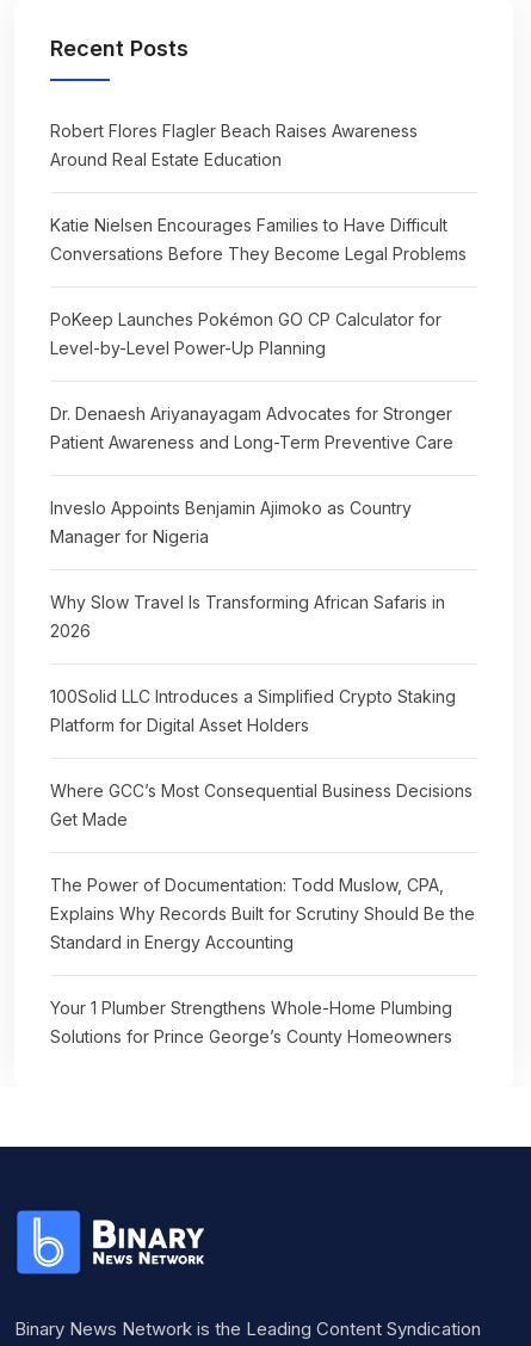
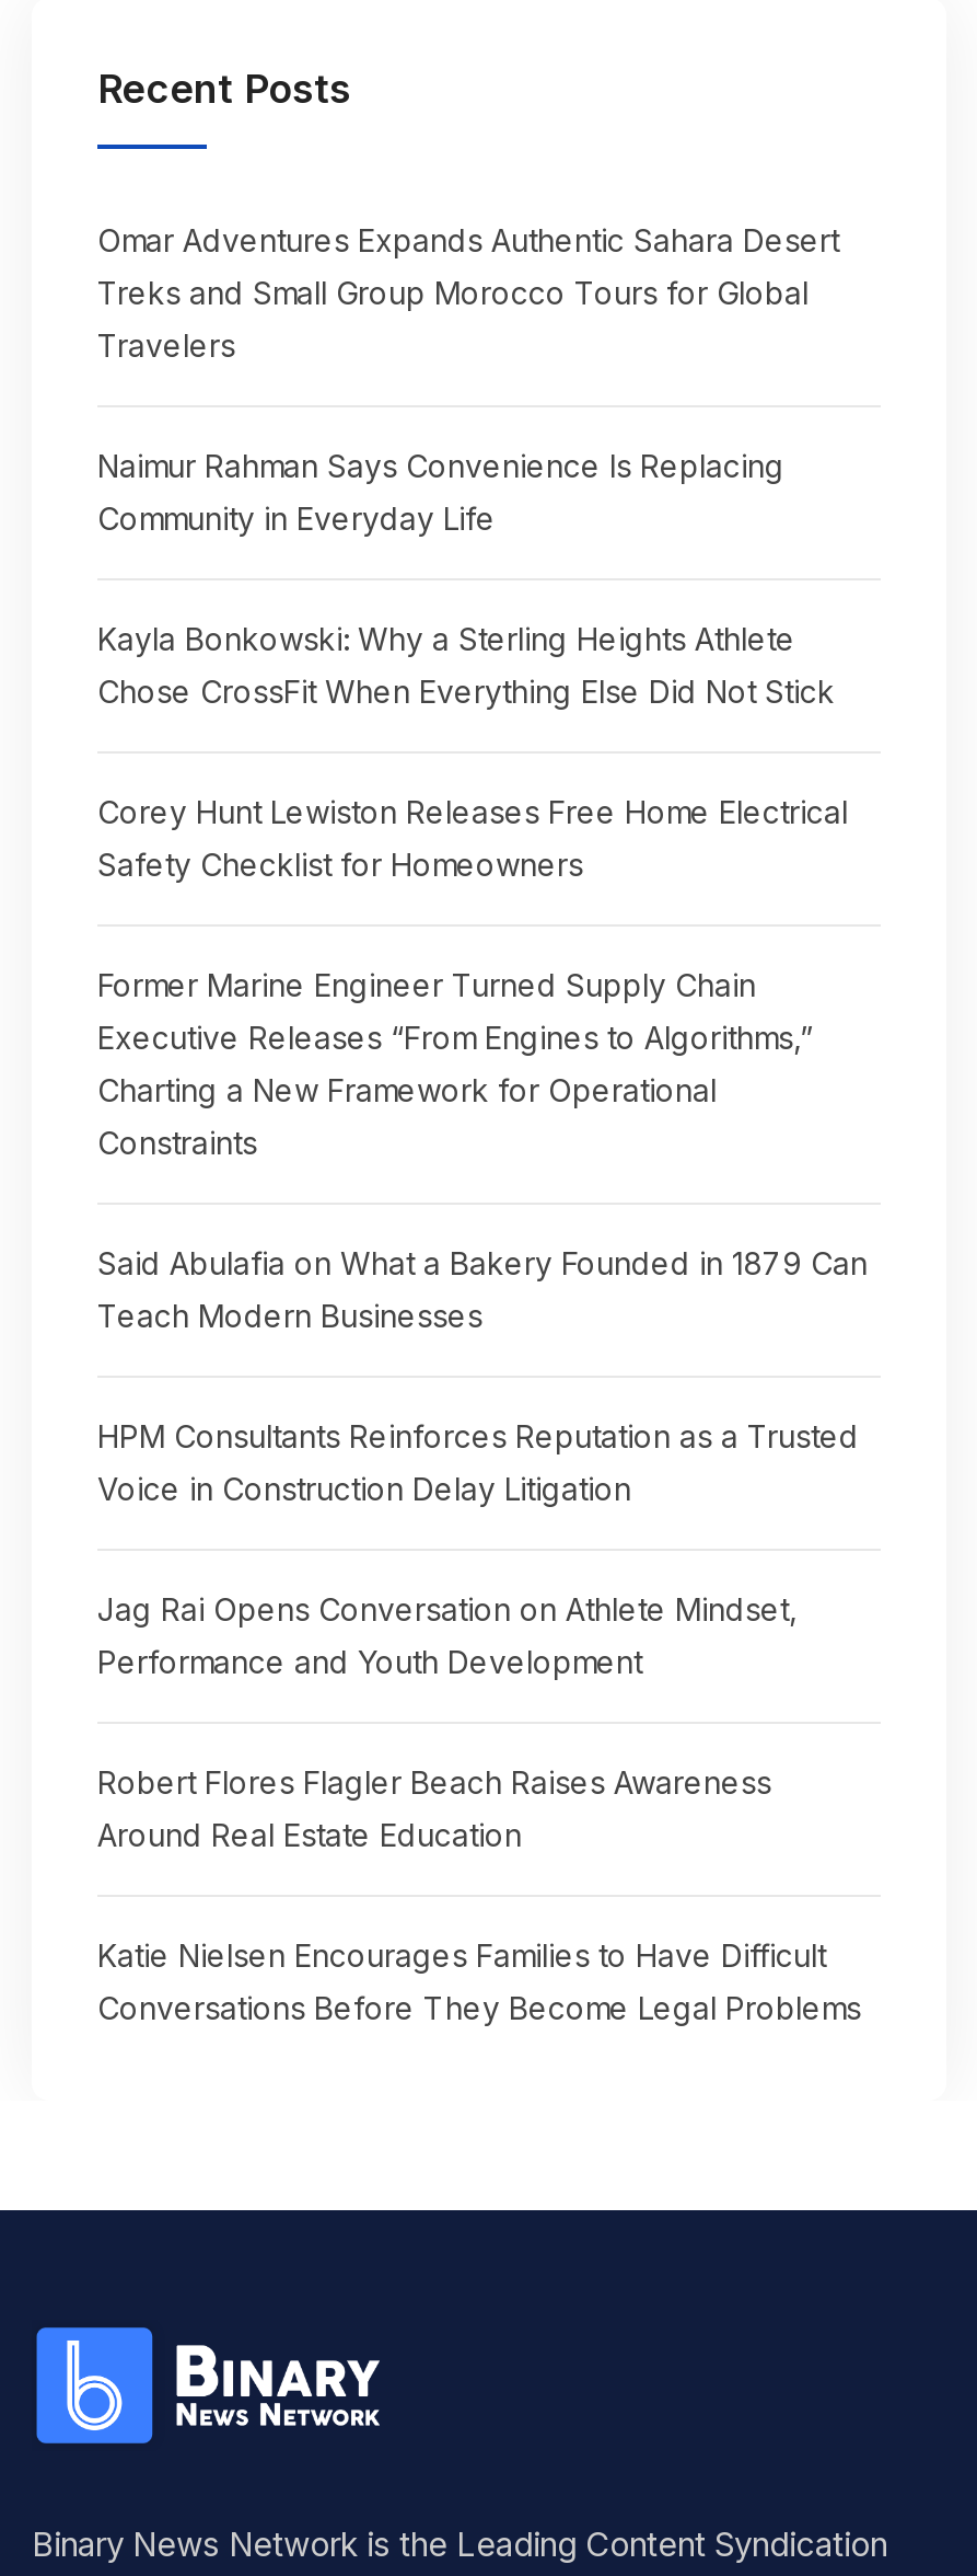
none -> [97,221,868,1680] Omar Adventures Expands Authentic Sahara Desert | Treks and Small Group Morocco Tours for Global | Travelers | Naimur Rahman Says Convenience Is Replacing | Community in Everyday Life | Kayla Bonkowski: Why a Sterling Heights Athlete | Chose CrossFit When Everything Else Did Not Stick | Corey Hunt Lewiston Releases Free Home Electrical | Safety Checklist for Homeowners | Former Marine Engineer Turned Supply Chain | Executive Releases “From Engines to Algorithms,” | Charting a New Framework for Operational | Constraints | Said Abulafia on What a Bakery Founded in 1879 Can | Teach Modern Businesses | HPM Consultants Reinforces Reputation as a Trusted | Voice in Construction Delay Litigation | Jag Rai Opens Conversation on Athlete Mindset, | Performance and Youth Development
moved [50,121,467,264] -> [97,1763,861,2026]: Robert Flores Flagler Beach Raises Awareness | Around Real Estate Education | Katie Nielsen Encourages Families to Have Difficult | Conversations Before They Become Legal Problems
[50,309,475,1046] PoKeep Launches Pokémon GO CP Calculator for | Level-by-Level Power-Up Planning | Dr. Denaesh Ariyanayagam Advocates for Stronger | Patient Awareness and Long-Term Preventive Care | Inveslo Appoints Benjamin Ajimoko as Country | Manager for Nigeria | Why Slow Travel Is Transforming African Safaris in | 2026 | 100Solid LLC Introduces a Simplified Crypto Staking | Platform for Digital Asset Holders | Where GCC’s Most Consequential Business Decisions | Get Made | The Power of Documentation: Todd Muslow, CPA, | Explains Why Records Built for Scrutiny Should Be the | Standard in Energy Accounting | Your 1 Plumber Strengthens Whole-Home Plumbing | Solutions for Prince George’s County Homeowners -> none

